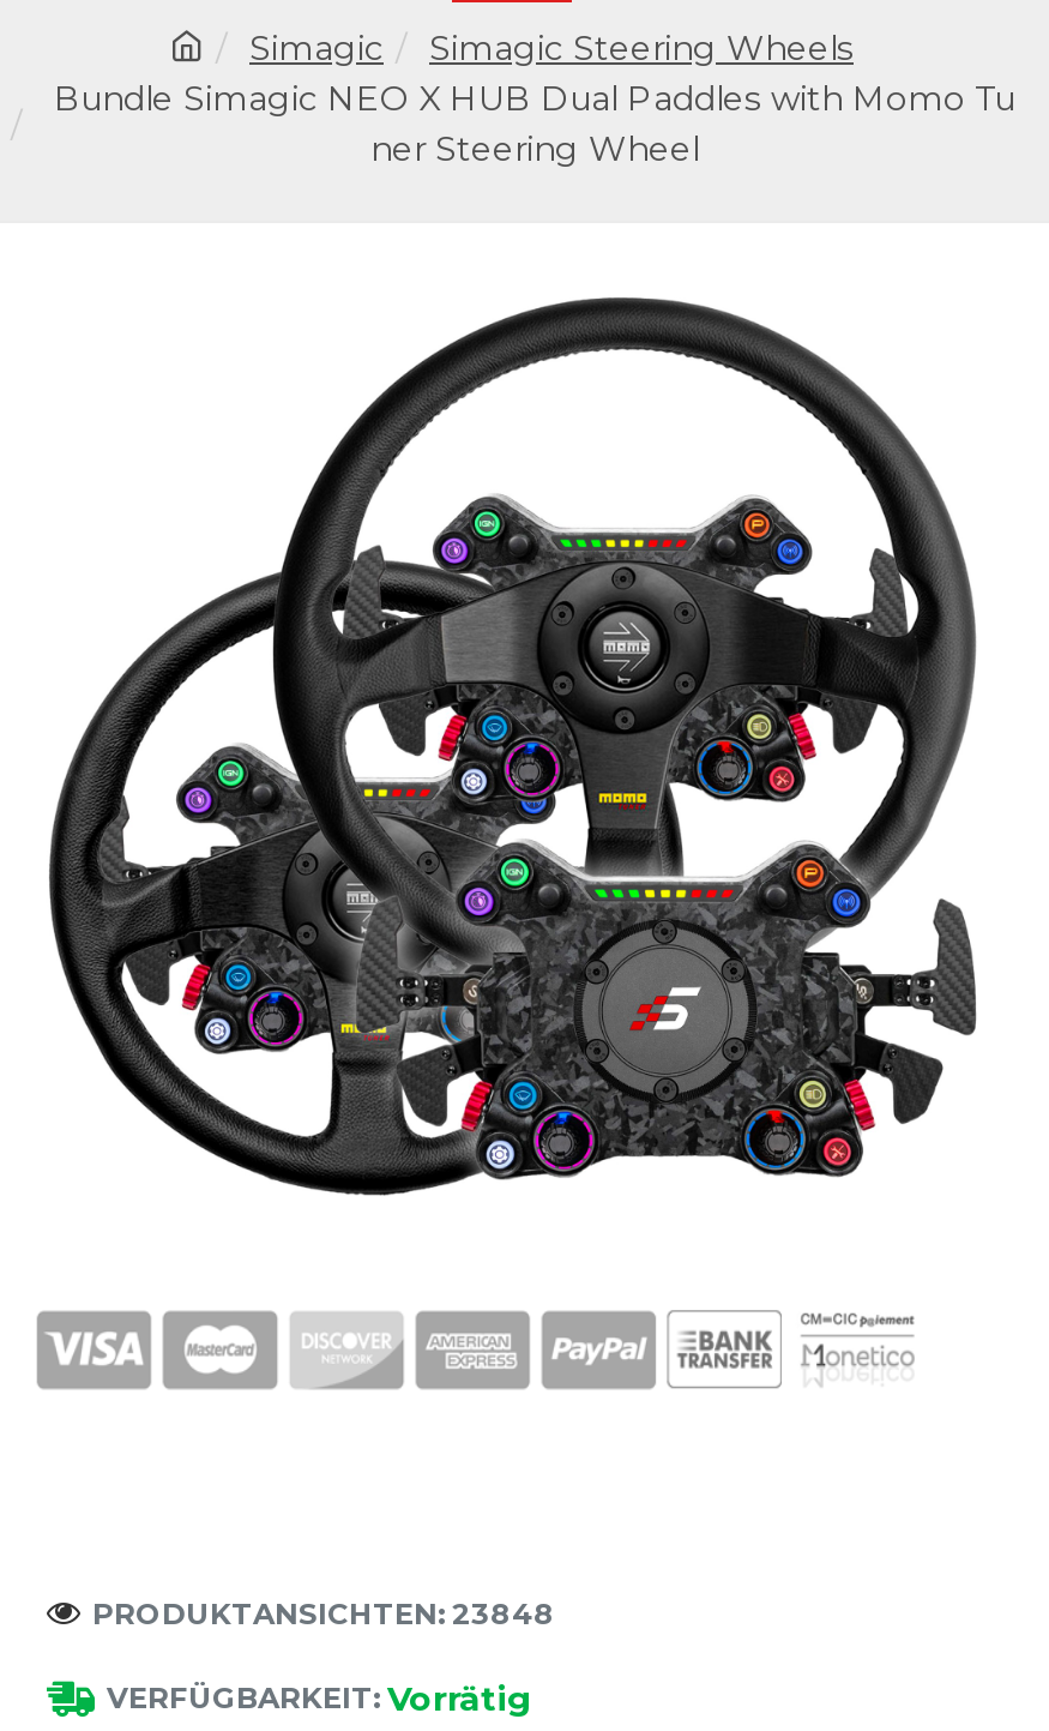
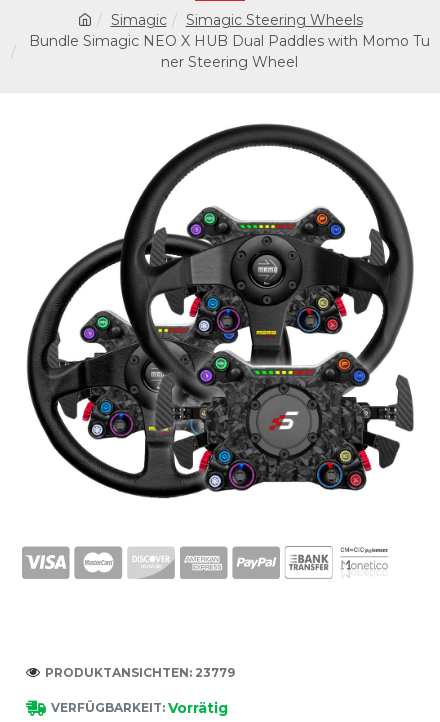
[92,1595,555,1631] PRODUKTANSICHTEN: 23848 -> [45,665,235,680] PRODUKTANSICHTEN: 23779

